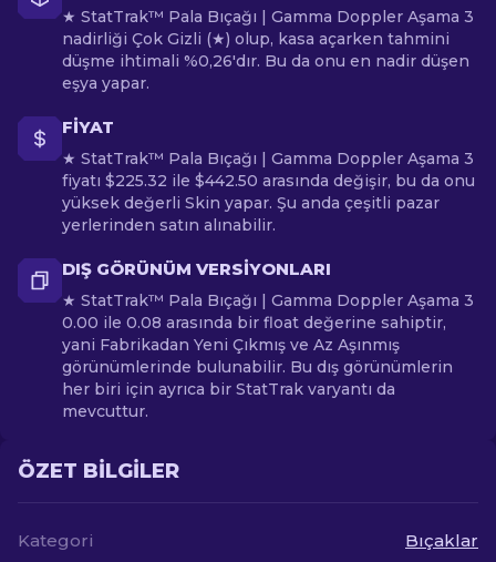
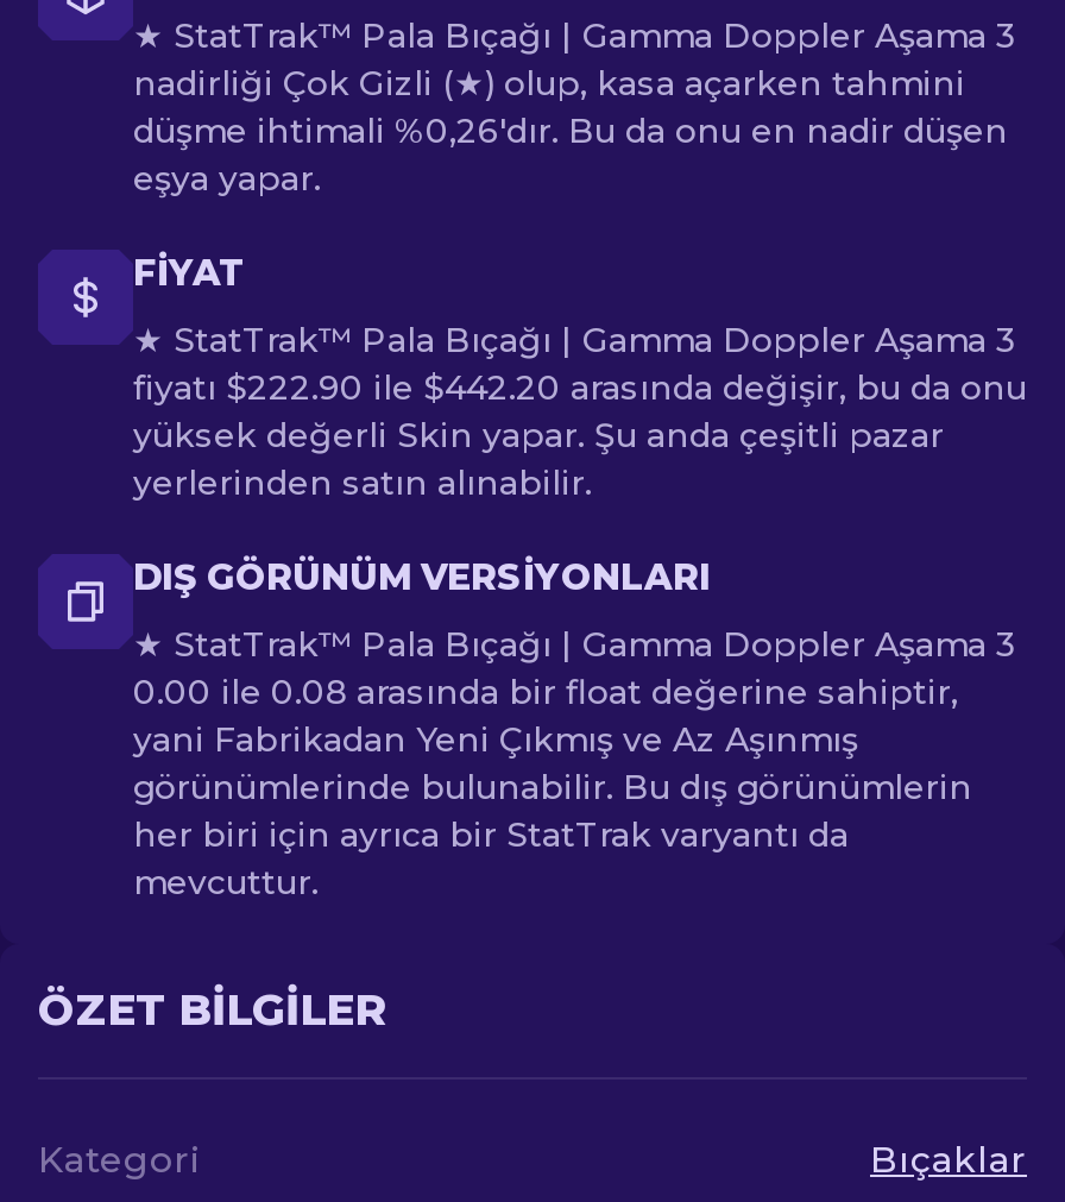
[62,171,475,191] fiyatı $225.32 ile $442.50 arasında değişir, bu da onu -> [133,366,1027,409] fiyatı $222.90 ile $442.20 arasında değişir, bu da onu

